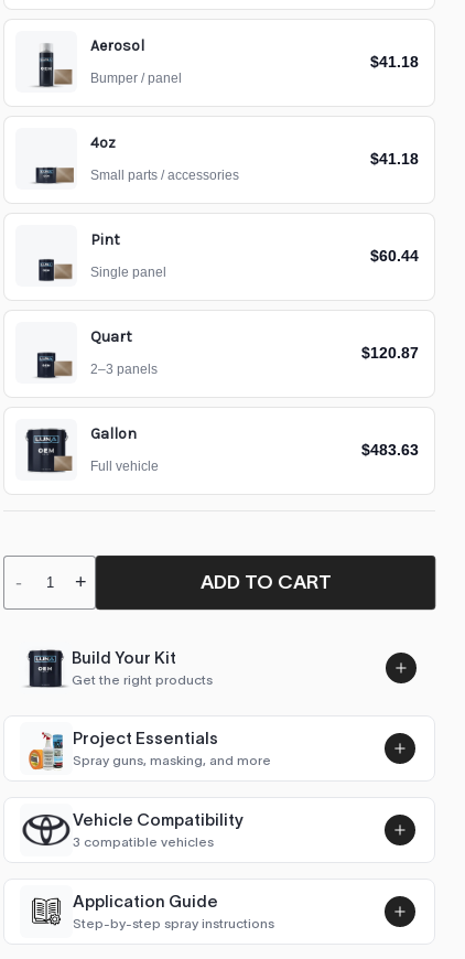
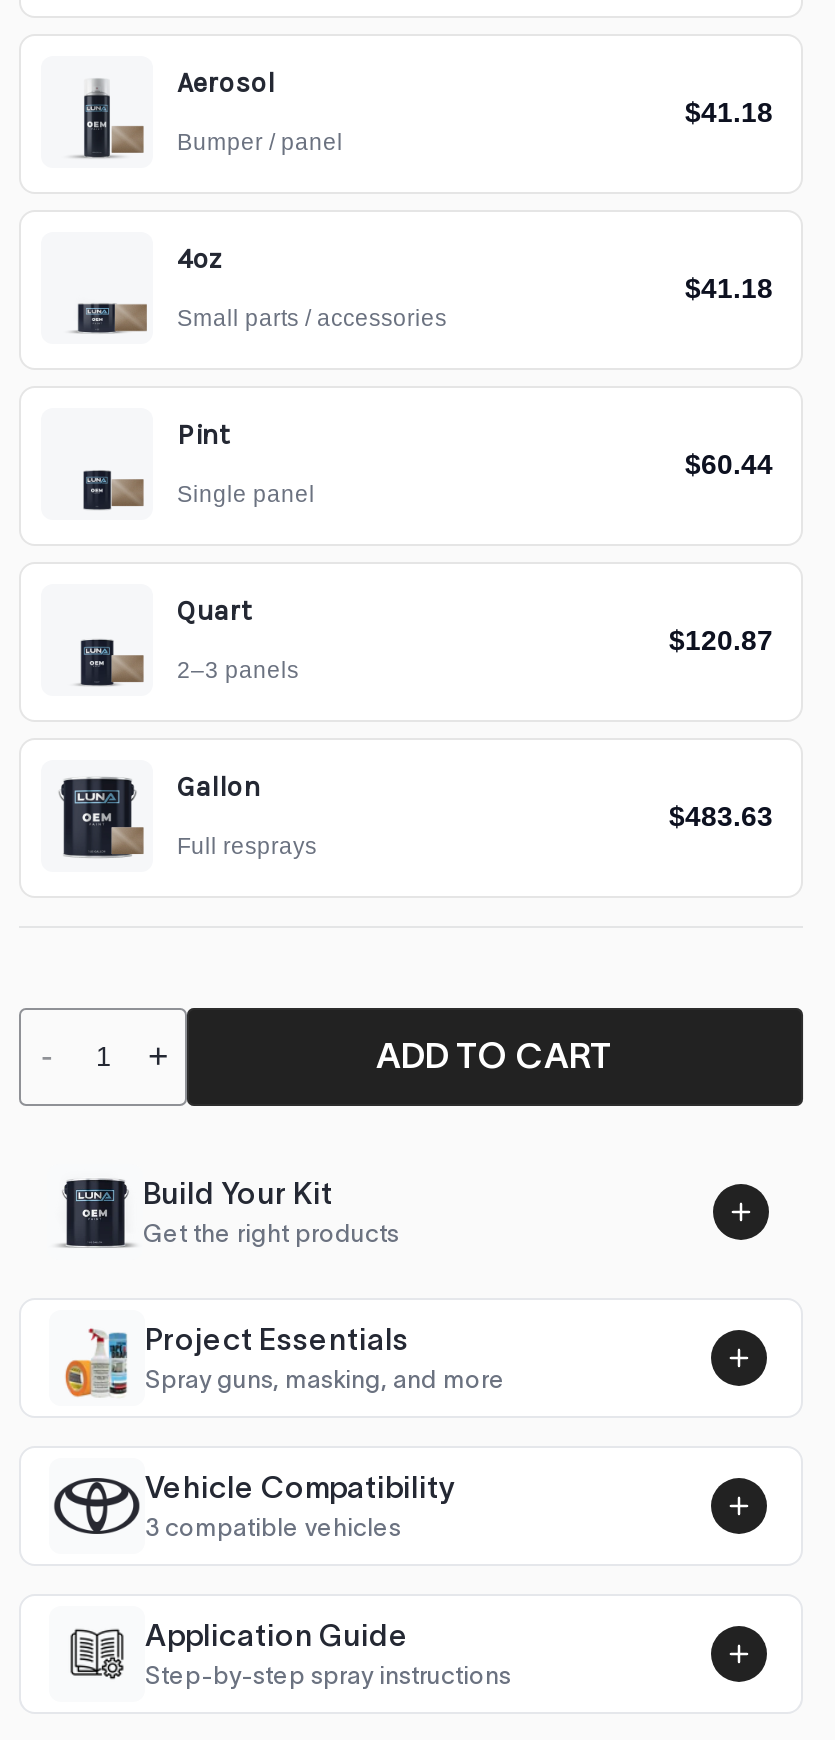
[90,460,159,473] Full vehicle -> [177,834,317,858] Full resprays

